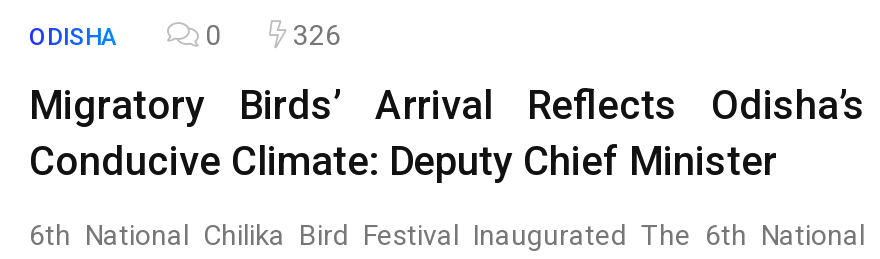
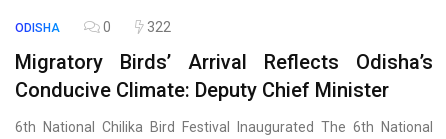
[287,18,341,50] 326 -> [144,19,171,35] 322

